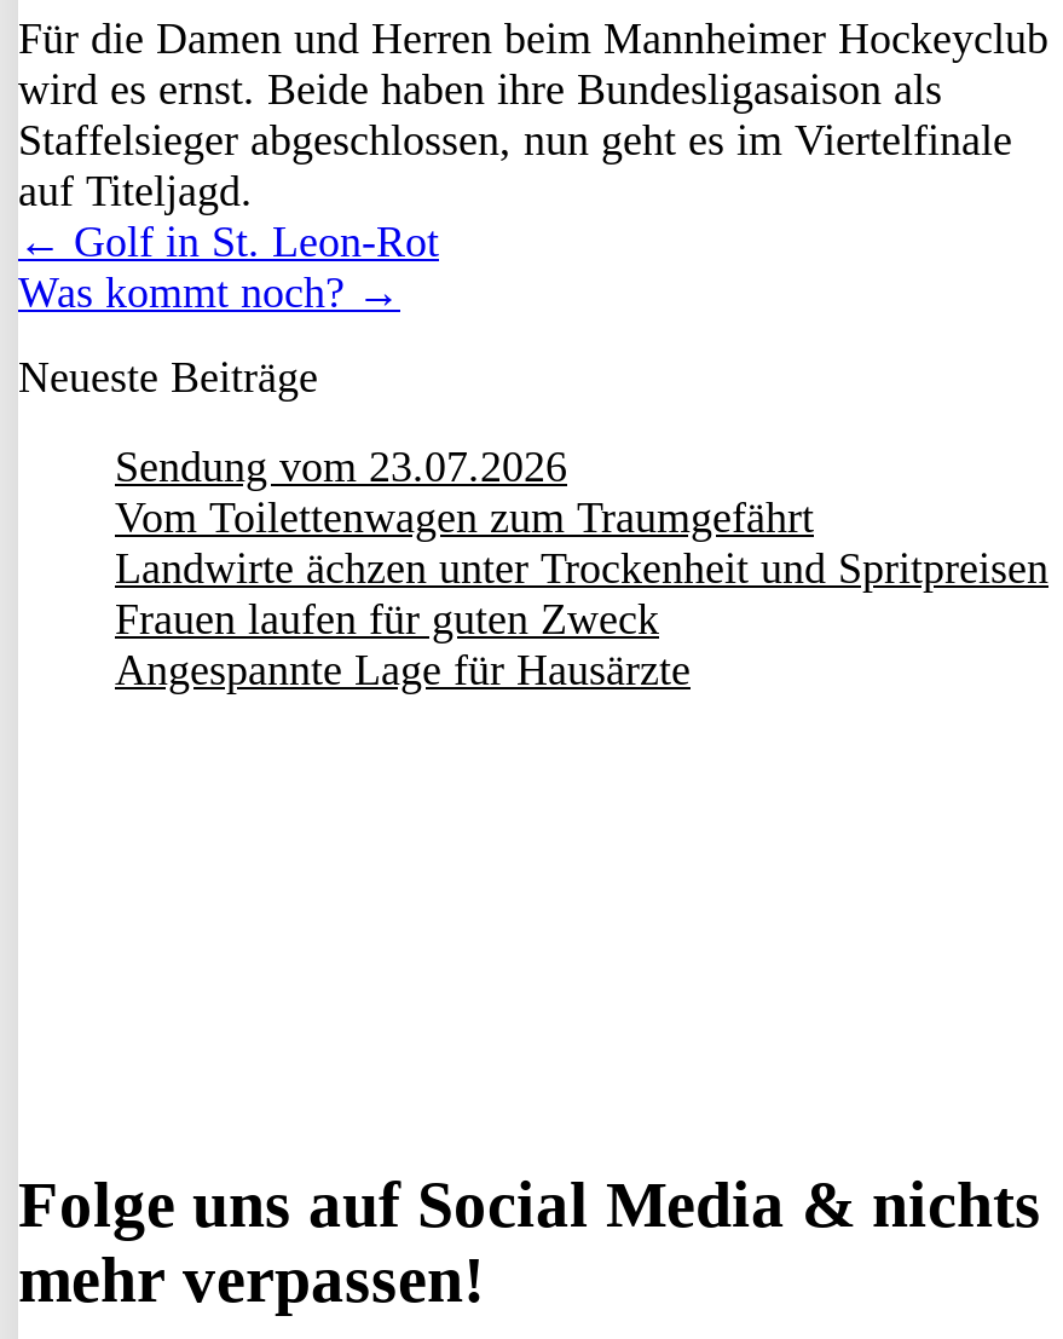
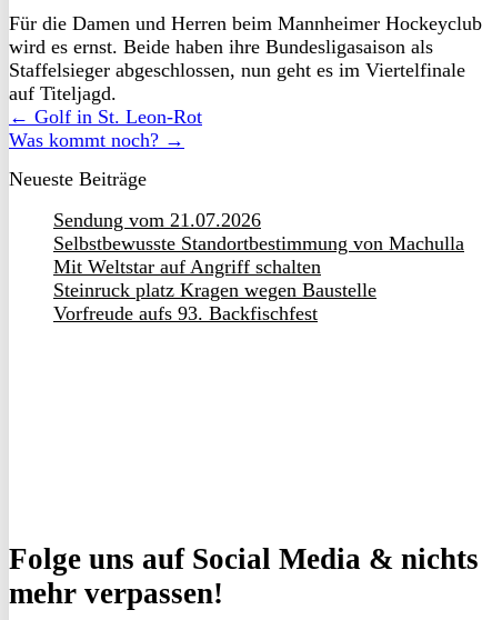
[115,442,1048,694] Sendung vom 23.07.2026 | Vom Toilettenwagen zum Traumgefährt | Landwirte ächzen unter Trockenheit und Spritpreisen | Frauen laufen für guten Zweck | Angespannte Lage für Hausärzte -> [53,209,464,324] Sendung vom 21.07.2026 | Selbstbewusste Standortbestimmung von Machulla | Mit Weltstar auf Angriff schalten | Steinruck platz Kragen wegen Baustelle | Vorfreude aufs 93. Backfischfest

